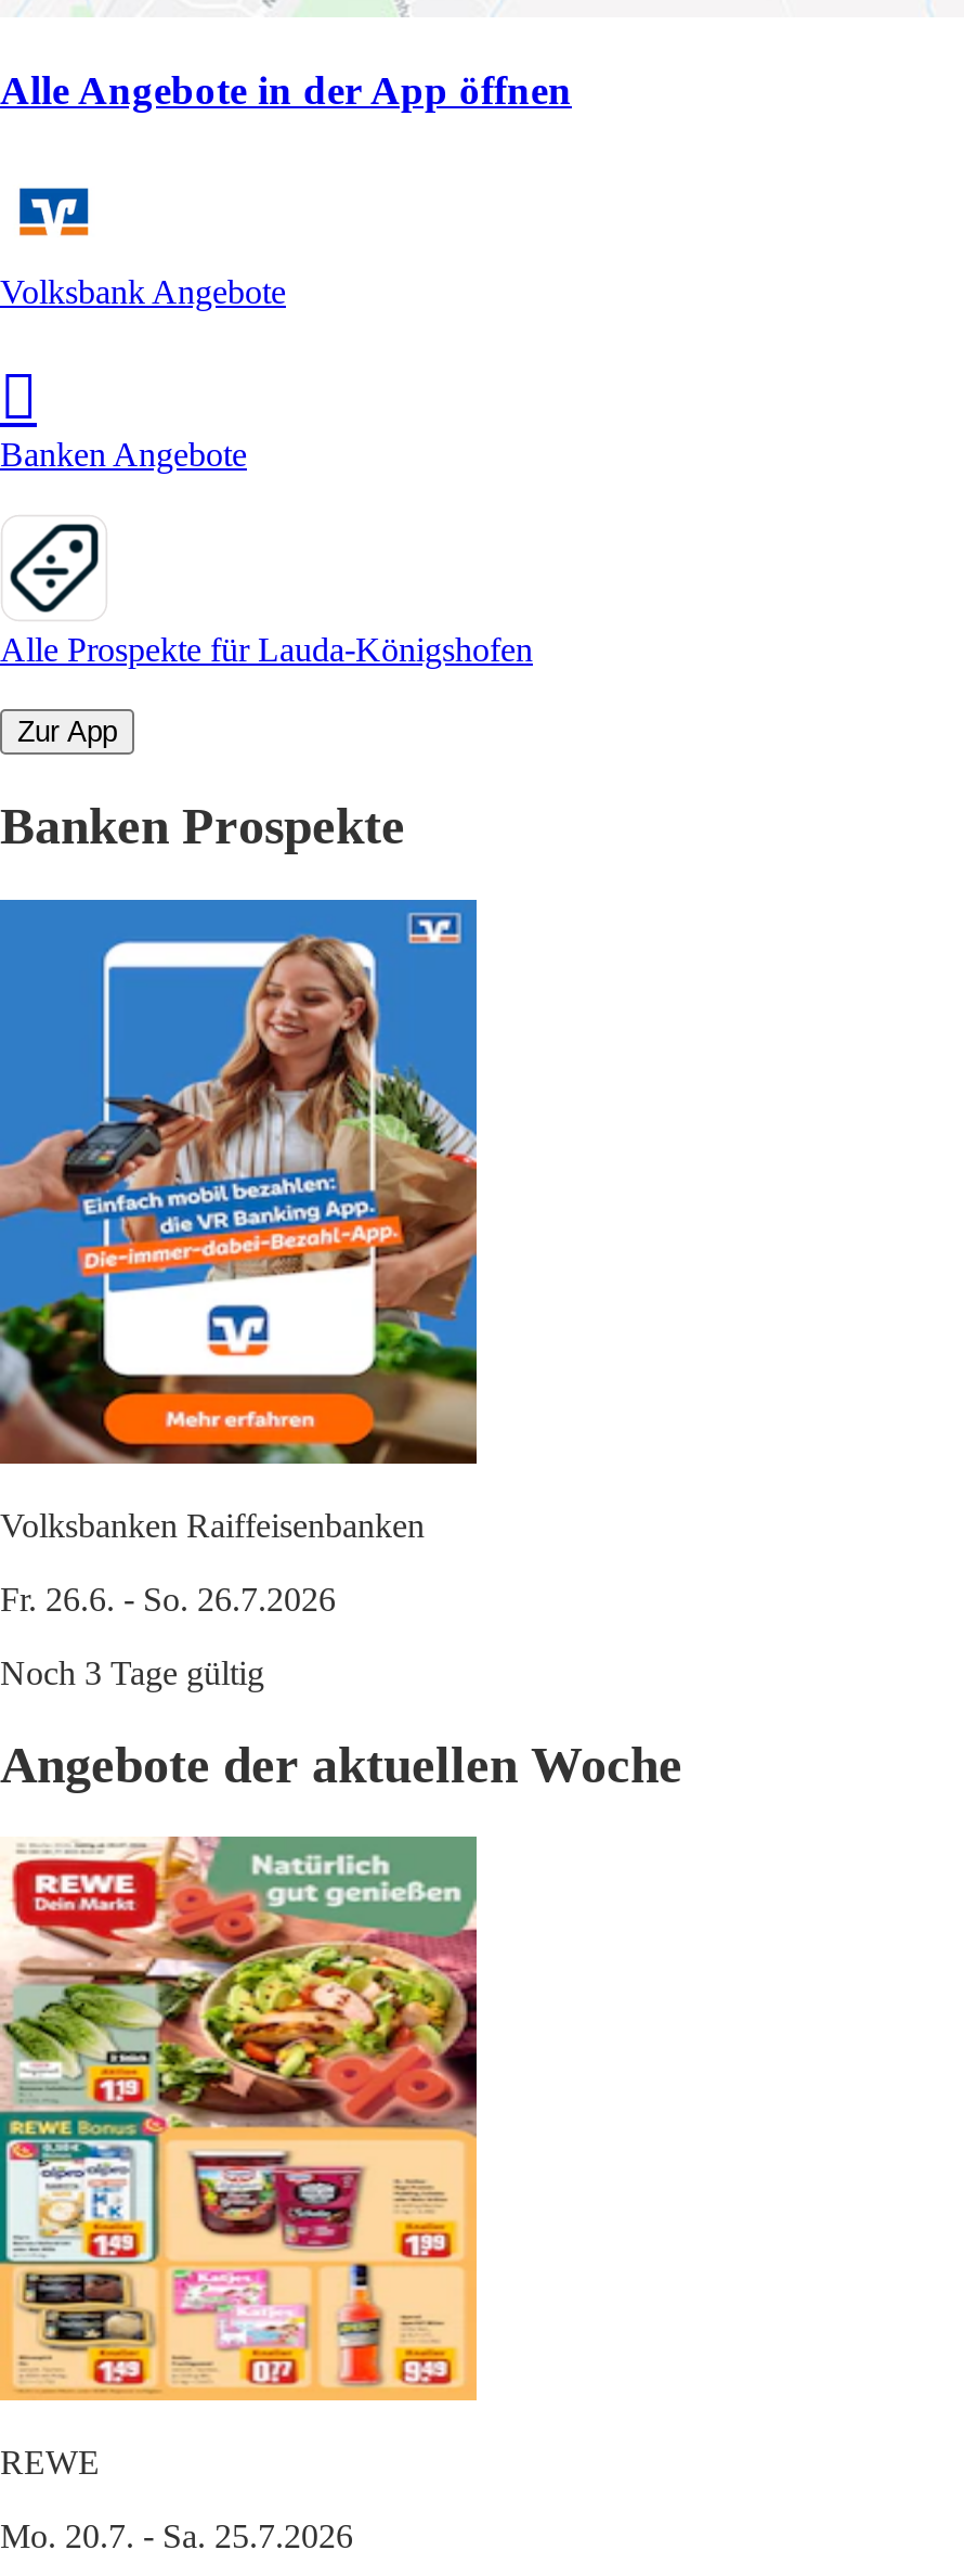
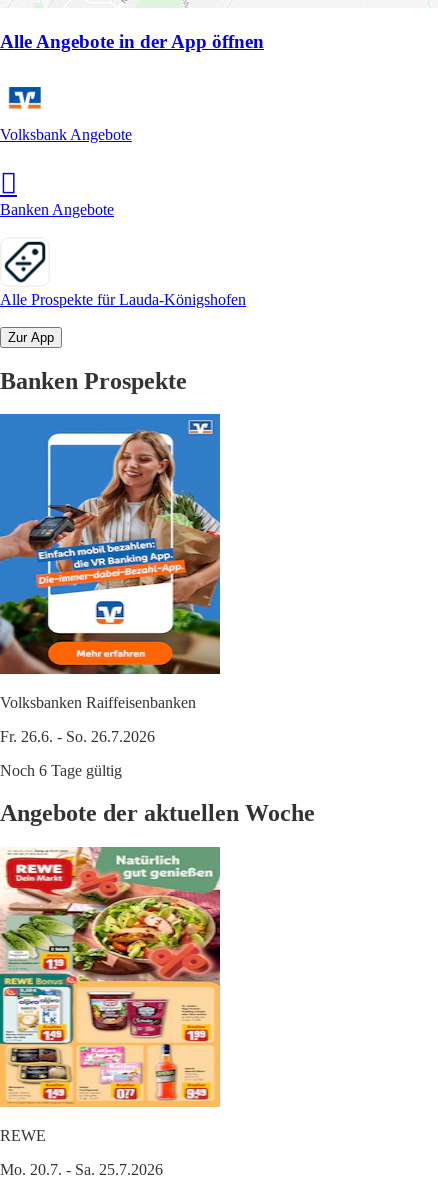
[0,1653,264,1690] Noch 3 Tage gültig -> [0,762,122,779] Noch 6 Tage gültig

